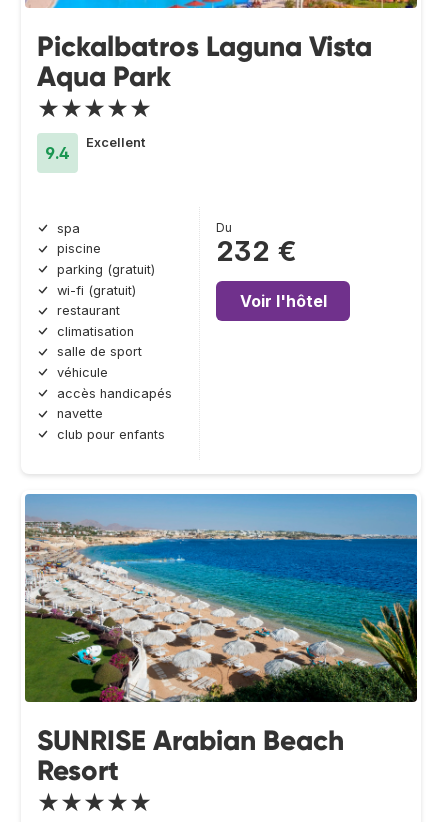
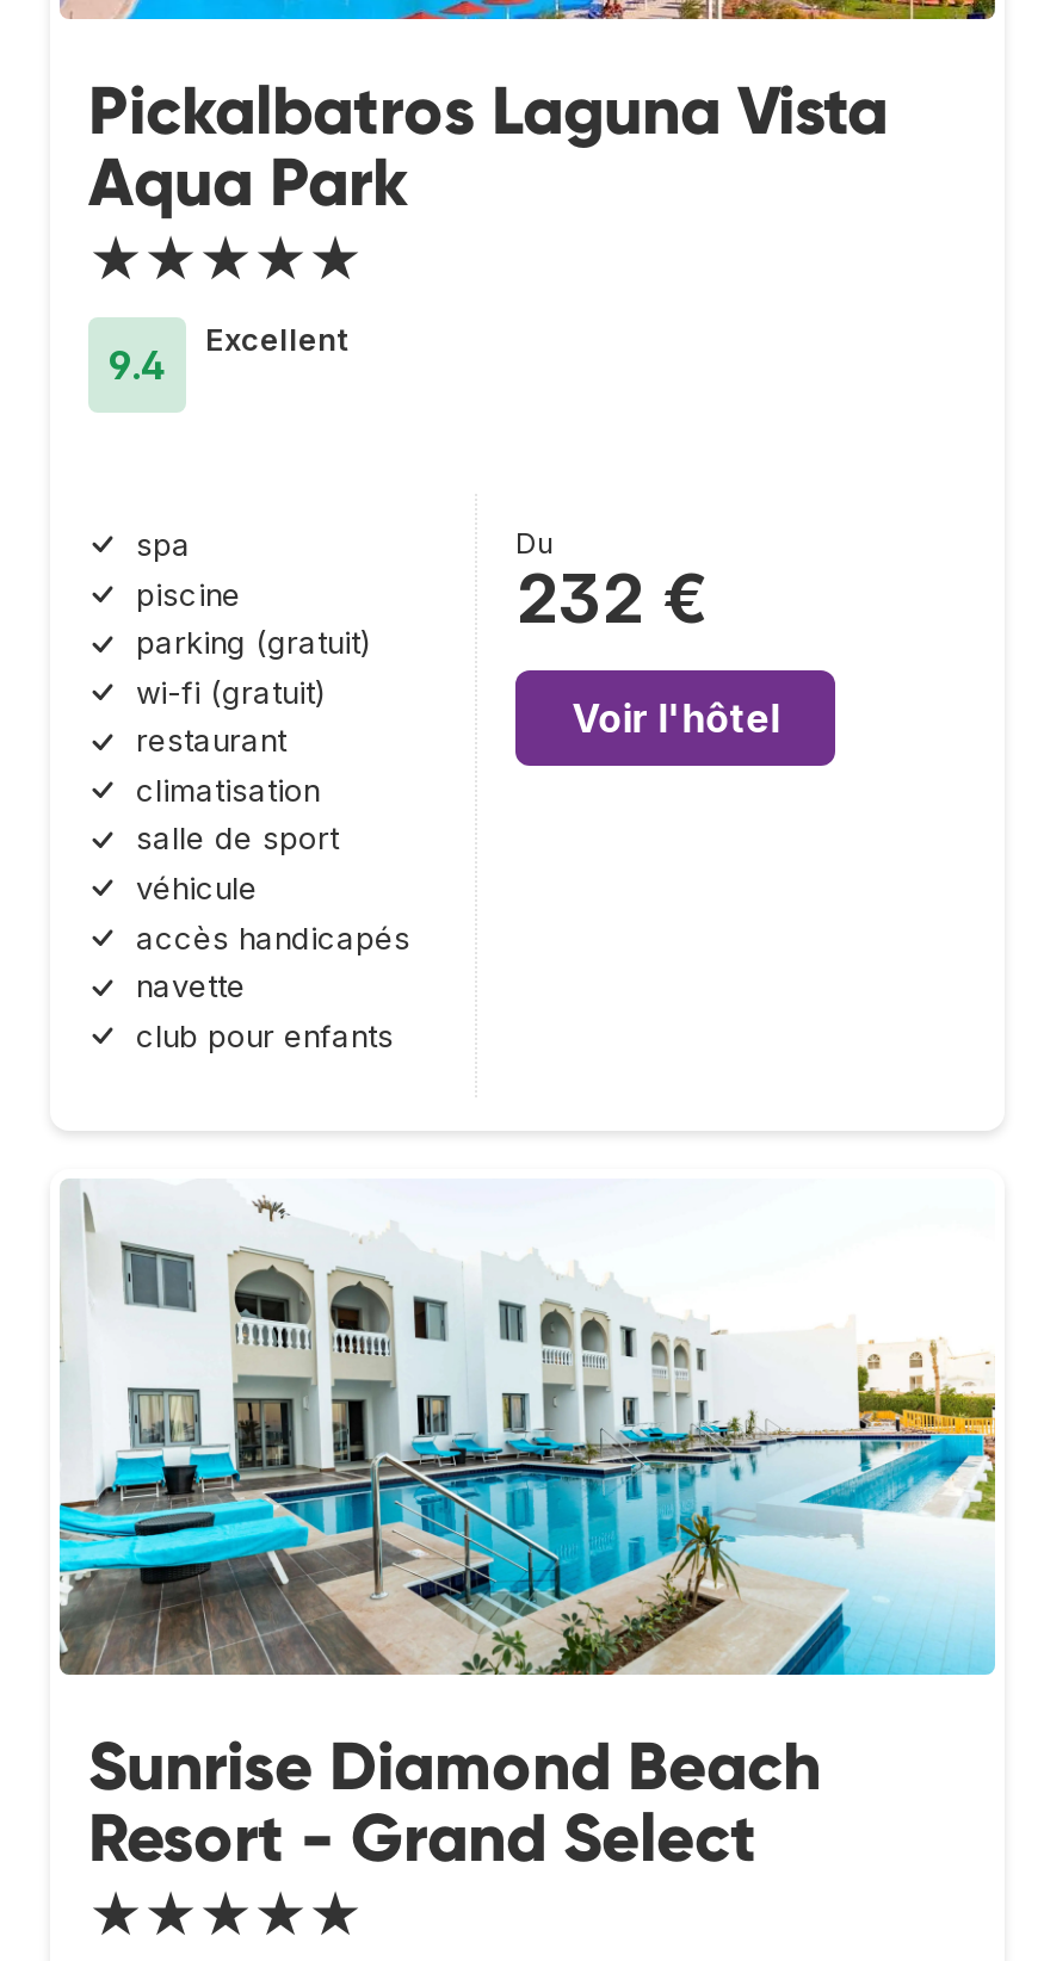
[24,493,418,788] [image] | SUNRISE Arabian Beach | Resort -> [57,1179,997,1879] [image] | Sunrise Diamond Beach | Resort - Grand Select

